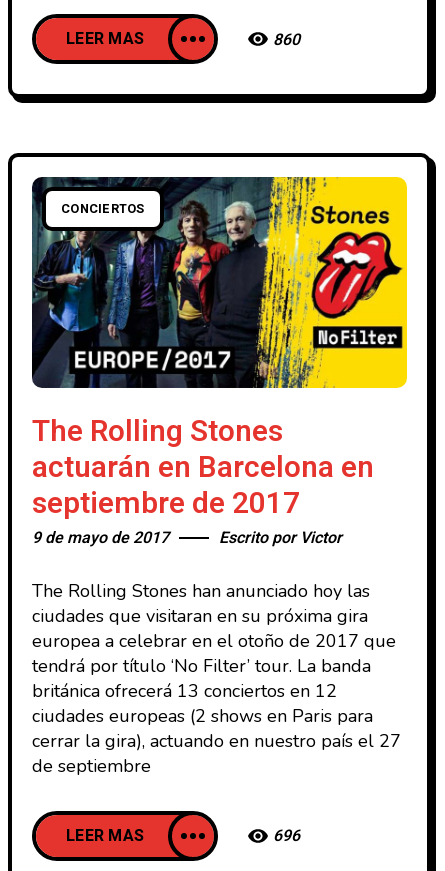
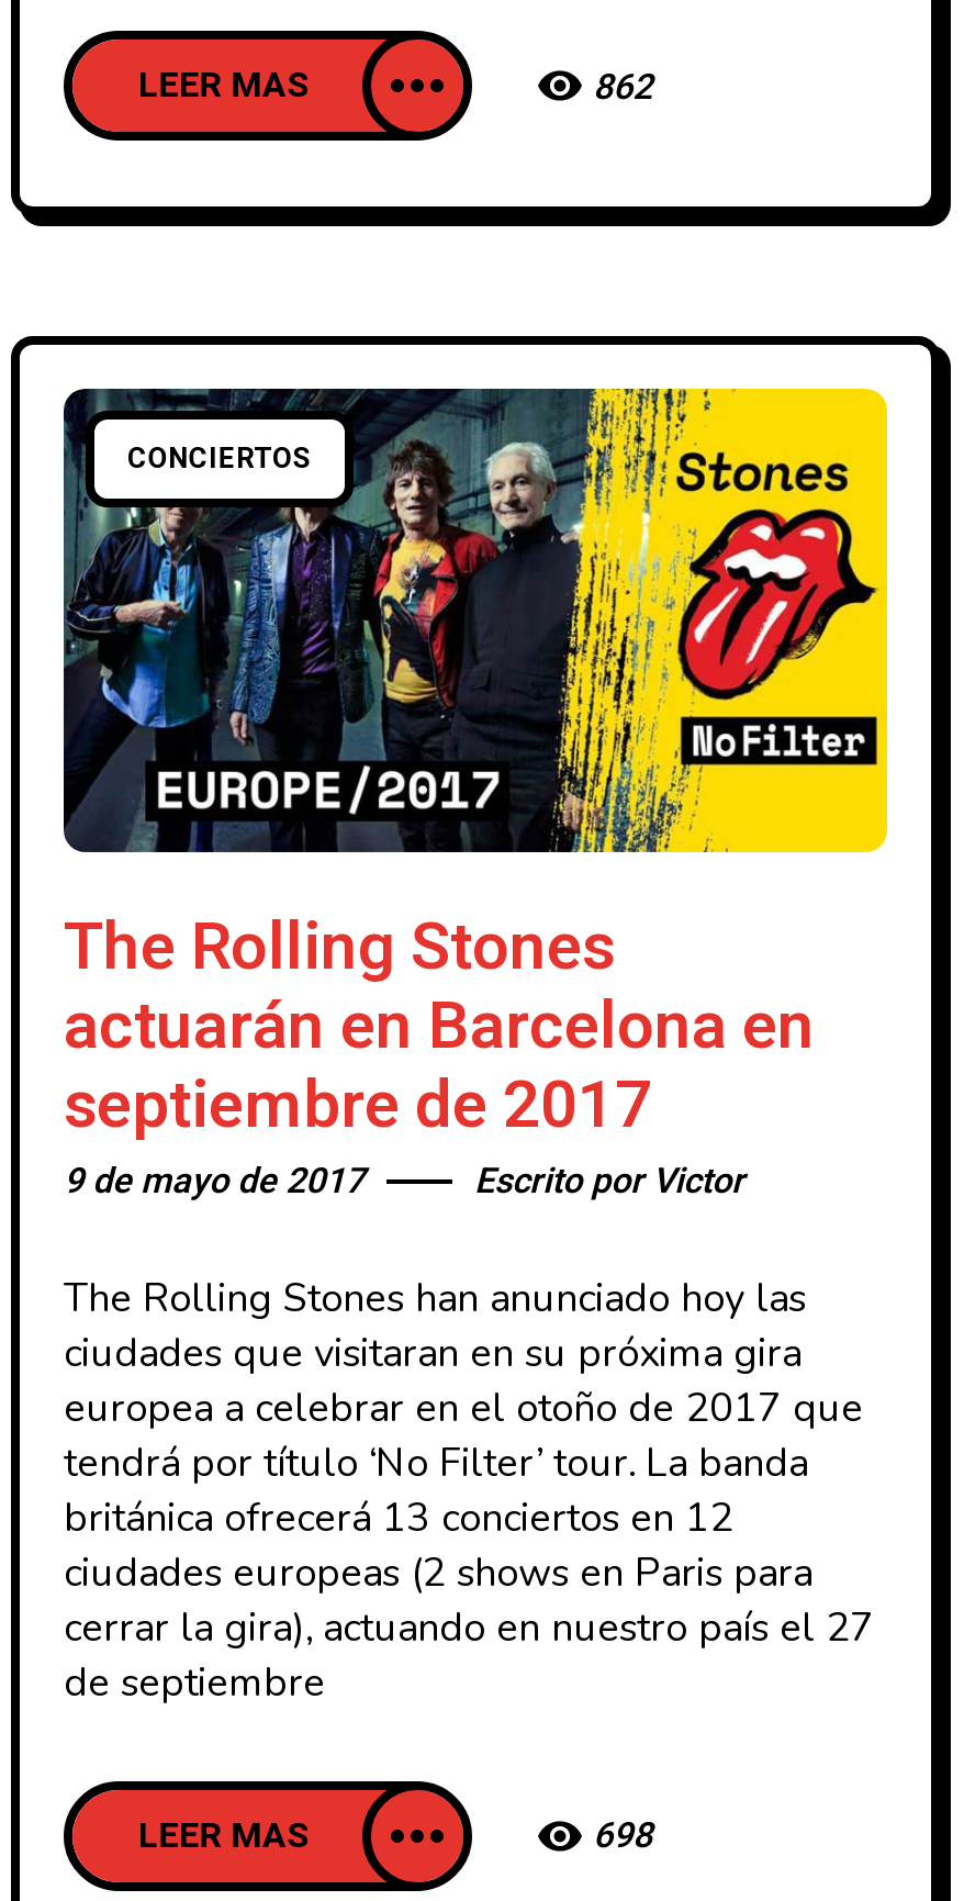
[273,27,300,51] 860 -> [593,60,652,113] 862
[273,824,300,848] 696 -> [593,1811,652,1863] 698

